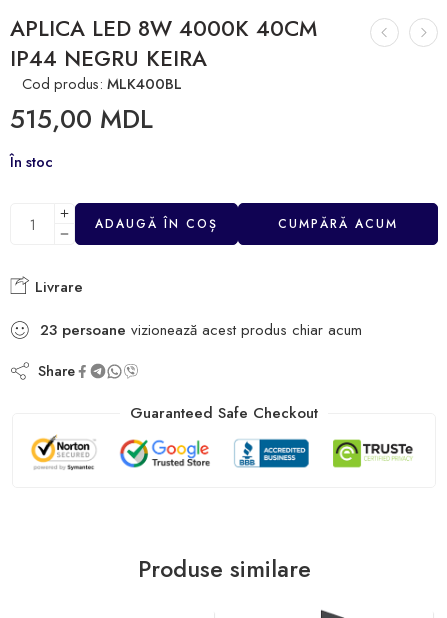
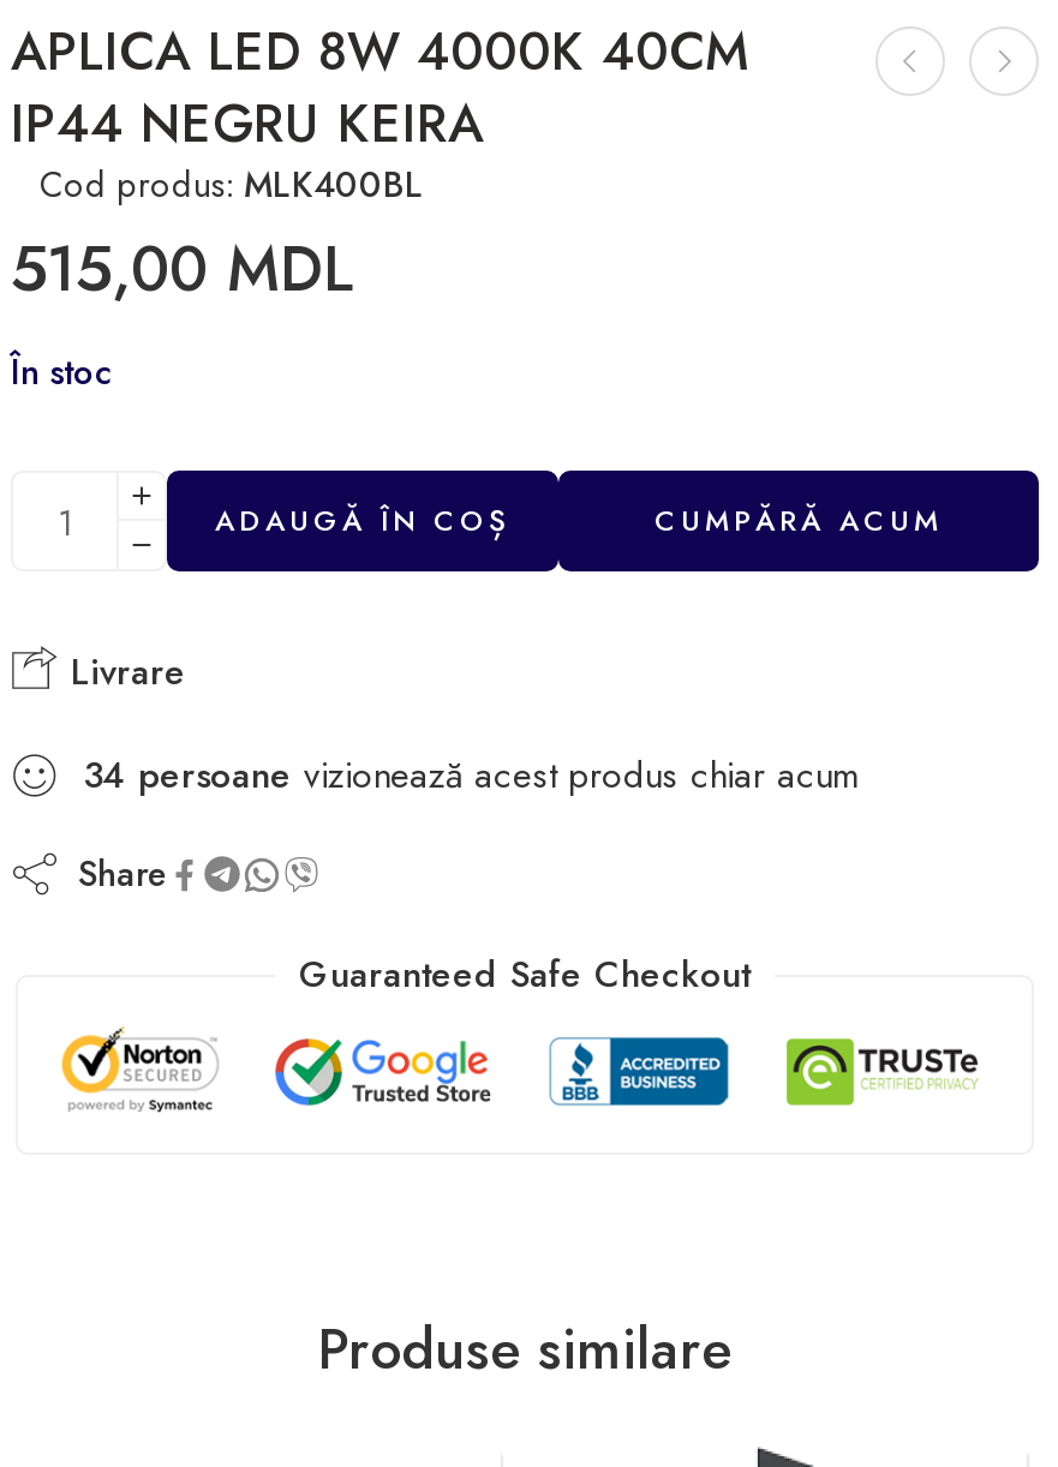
[40,319,362,341] 23 persoane vizionează acest produs chiar acum -> [83,749,859,802] 34 persoane vizionează acest produs chiar acum

